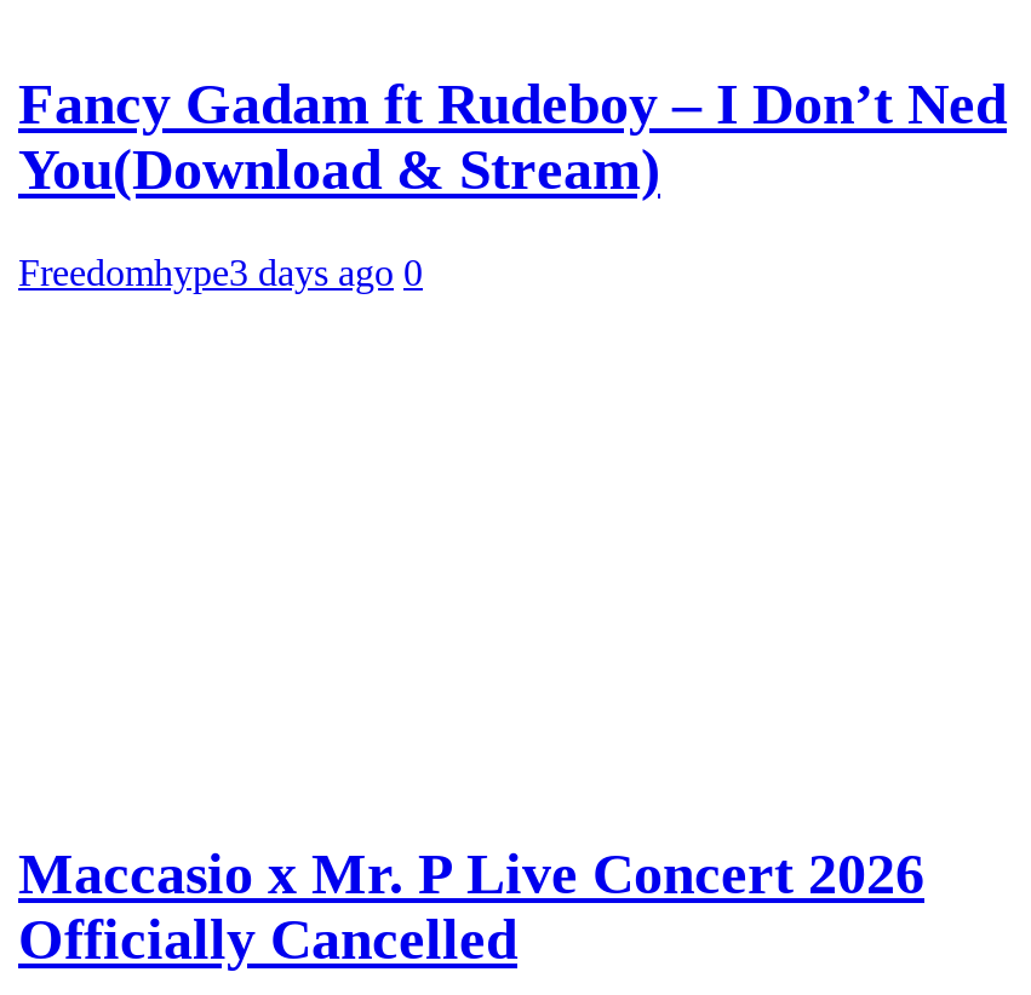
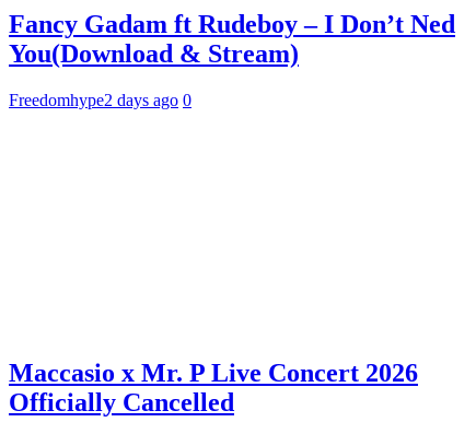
[18,251,423,292] Freedomhype3 days ago 0 -> [9,91,191,109] Freedomhype2 days ago 0

